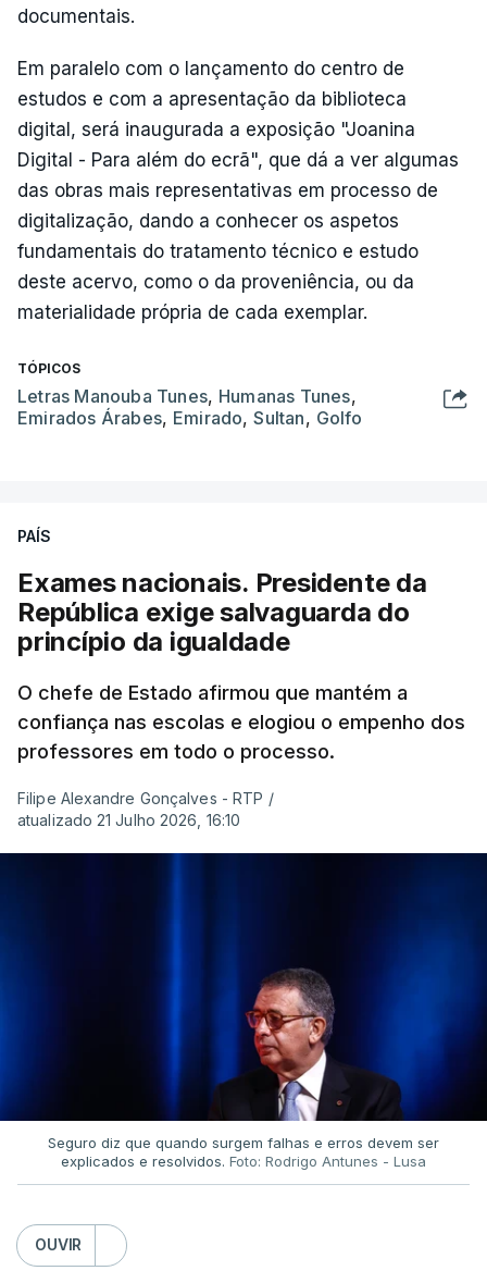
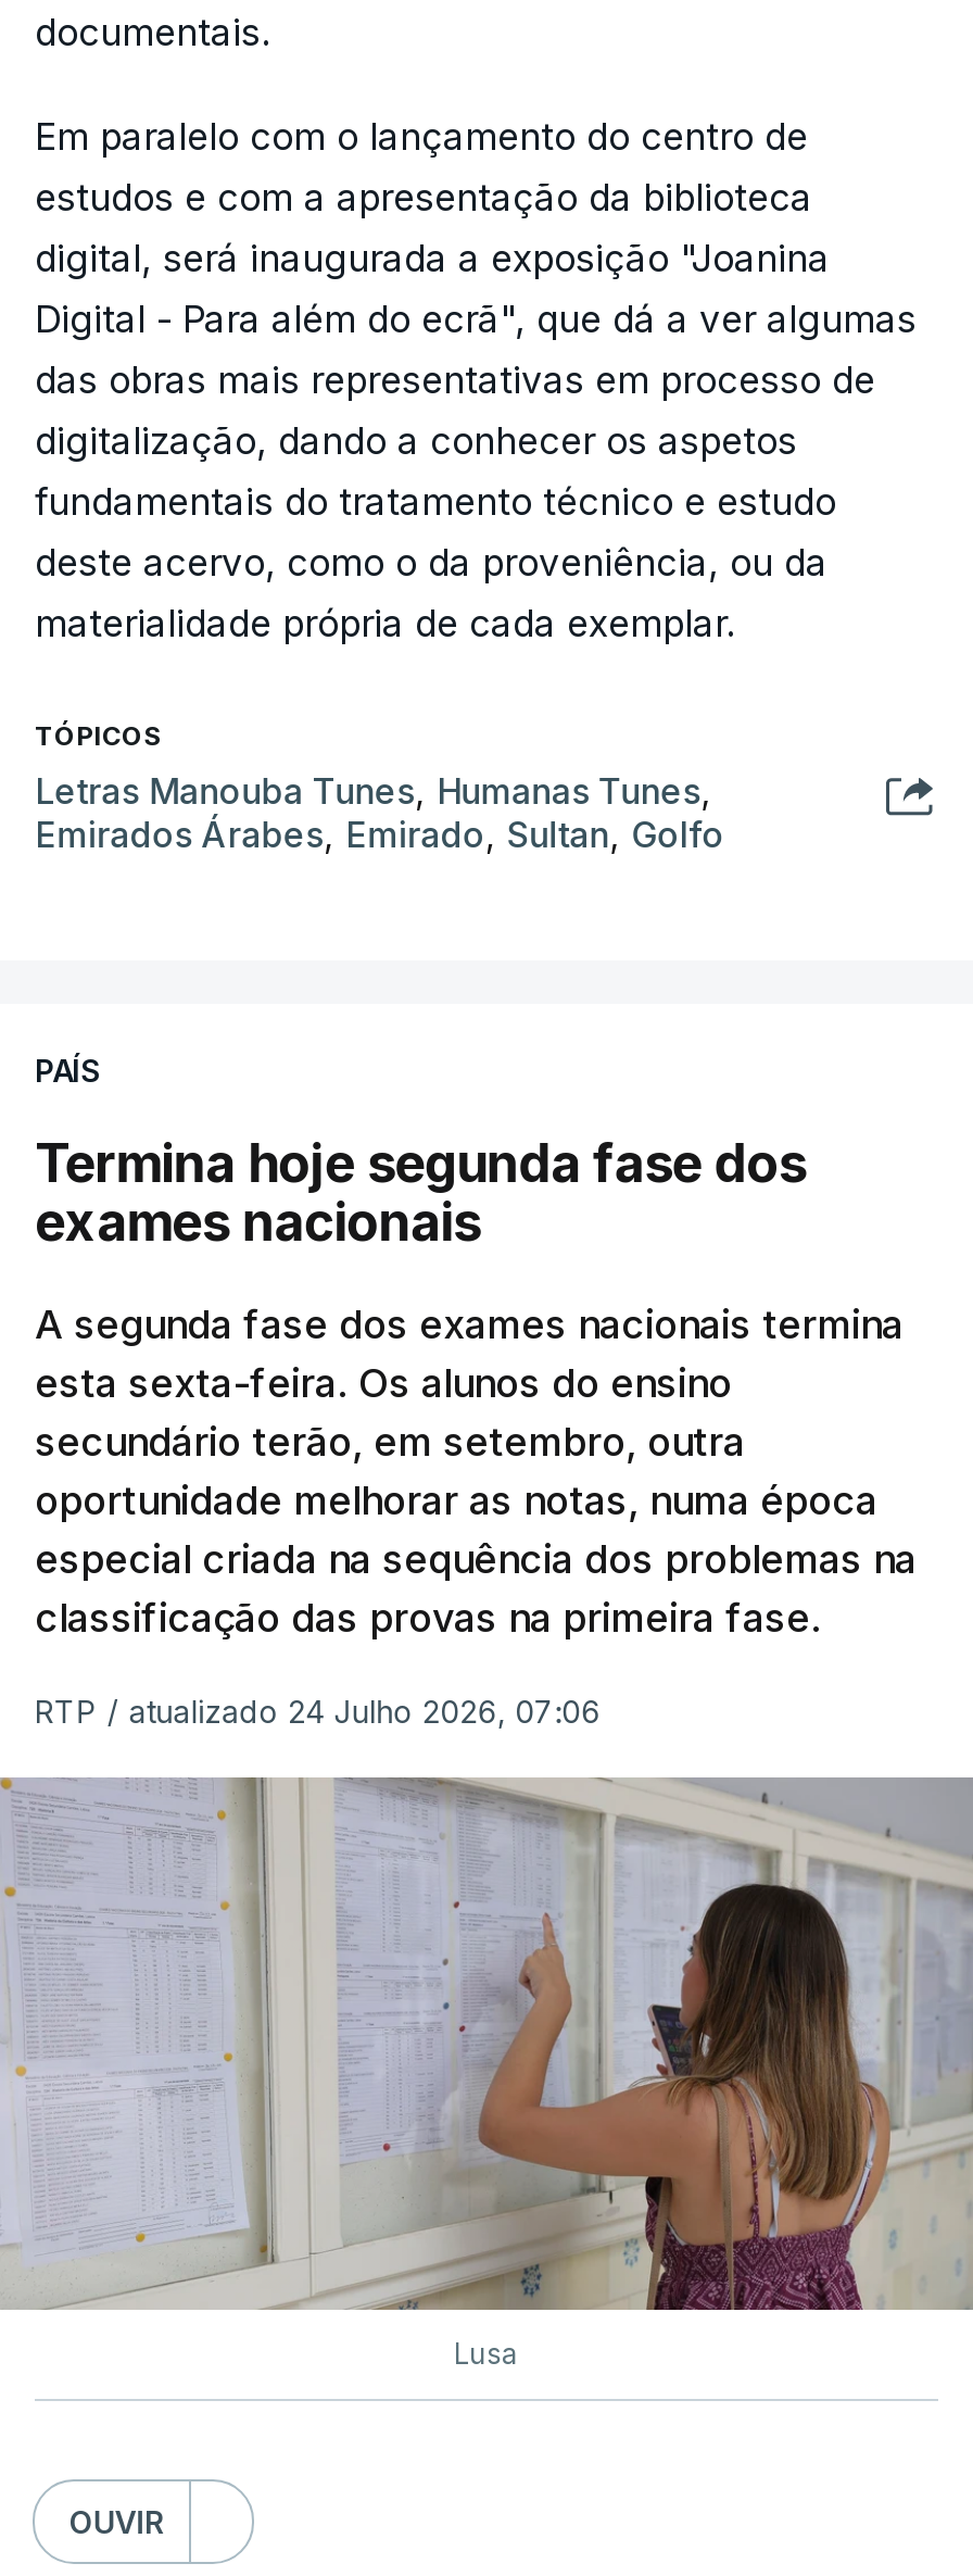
[17,567,427,657] Exames nacionais. Presidente da | República exige salvaguarda do | princípio da igualdade -> [35,1132,806,1254] Termina hoje segunda fase dos | exames nacionais
[17,681,465,763] O chefe de Estado afirmou que mantém a | confiança nas escolas e elogiou o empenho dos | professores em todo o processo. -> [35,1302,917,1641] A segunda fase dos exames nacionais termina | esta sexta-feira. Os alunos do ensino | secundário terão, em setembro, outra | oportunidade melhorar as notas, numa época | especial criada na sequência dos problemas na | classificação das provas na primeira fase.
[17,789,274,829] Filipe Alexandre Gonçalves - RTP / | atualizado 21 Julho 2026, 16:10 -> [35,1693,601,1730] RTP / atualizado 24 Julho 2026, 07:06
[3,852,484,1170] [image] | Seguro diz que quando surgem falhas e erros devem ser | explicados e resolvidos. Foto: Rodrigo Antunes - Lusa -> [7,1738,966,2371] [image] | Lusa

